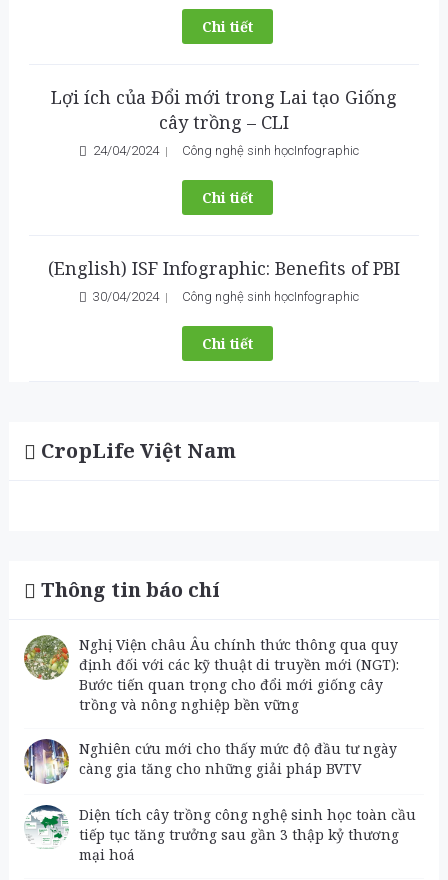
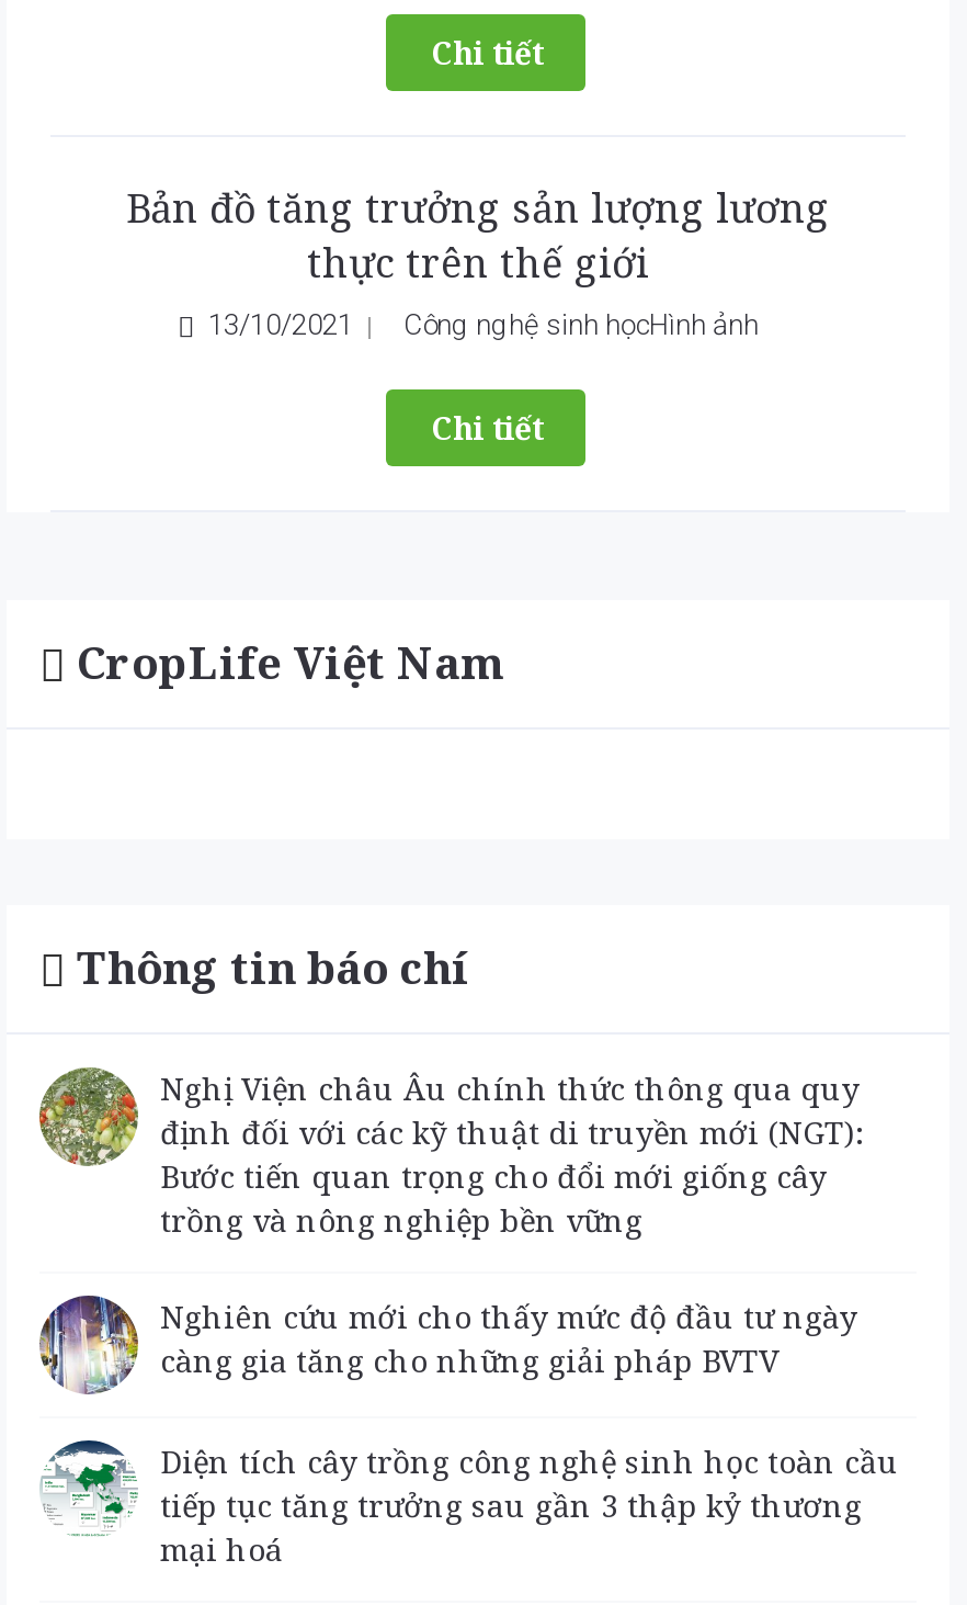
[48,85,400,304] Lợi ích của Đổi mới trong Lai tạo Giống | cây trồng – CLI | 24/04/2024 | Công nghệ sinh họcInfographic | Chi tiết | (English) ISF Infographic: Benefits of PBI | 30/04/2024 | Công nghệ sinh họcInfographic -> [126,181,830,341] Bản đồ tăng trưởng sản lượng lương | thực trên thế giới | 13/10/2021 | Công nghệ sinh họcHình ảnh

